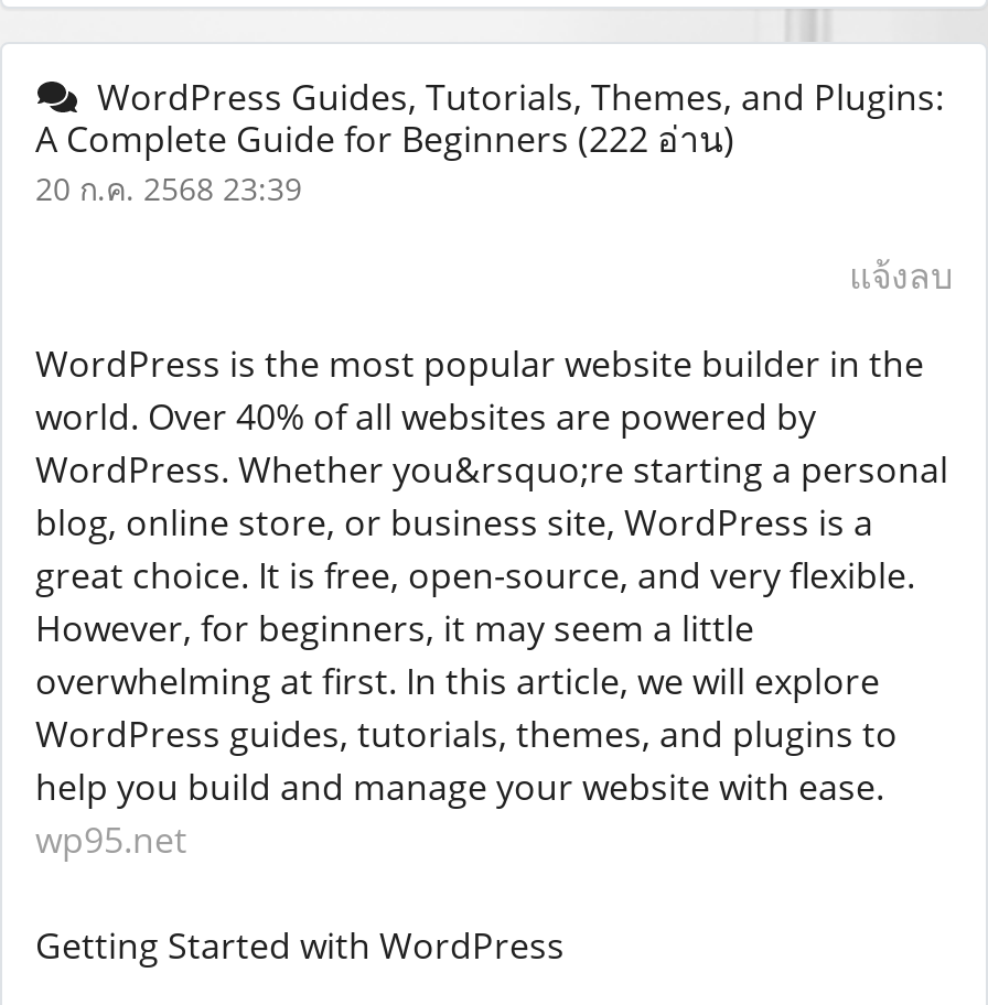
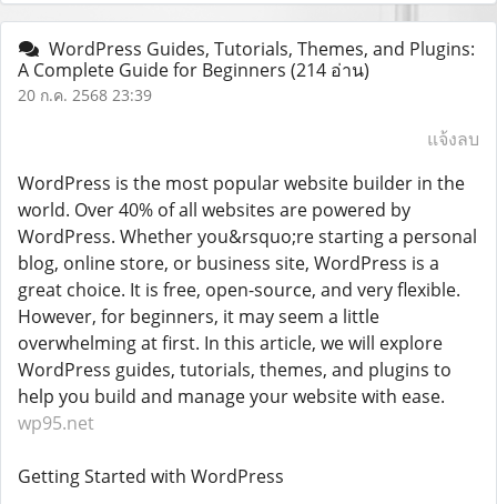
[35,115,734,164] A Complete Guide for Beginners(222 อ่าน) -> [18,58,369,82] A Complete Guide for Beginners(214 อ่าน)

